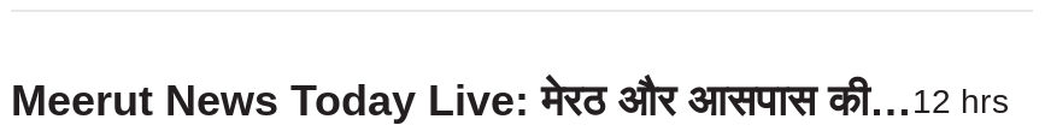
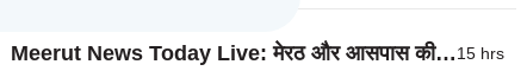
[11,77,1009,125] Meerut News Today Live: मेरठ और आसपास की 12 hrs -> [11,41,504,65] Meerut News Today Live: मेरठ और आसपास की 15 hrs

